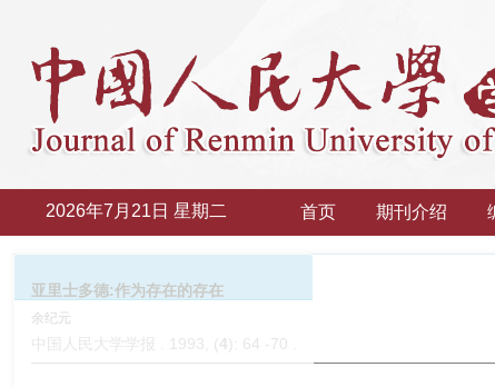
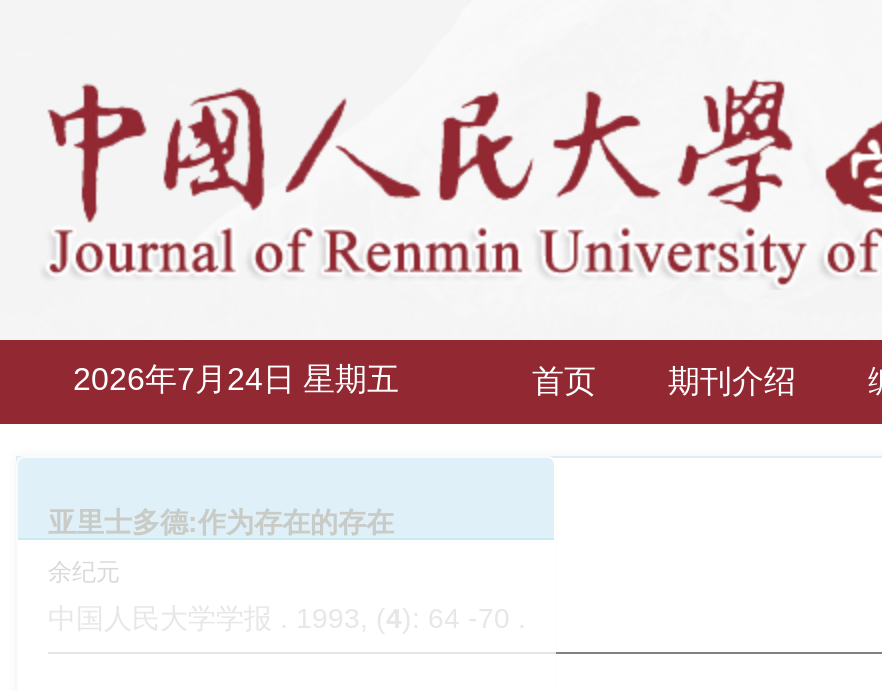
[45,201,226,220] 2026年7月21日 星期二 -> [73,362,399,396] 2026年7月24日 星期五

